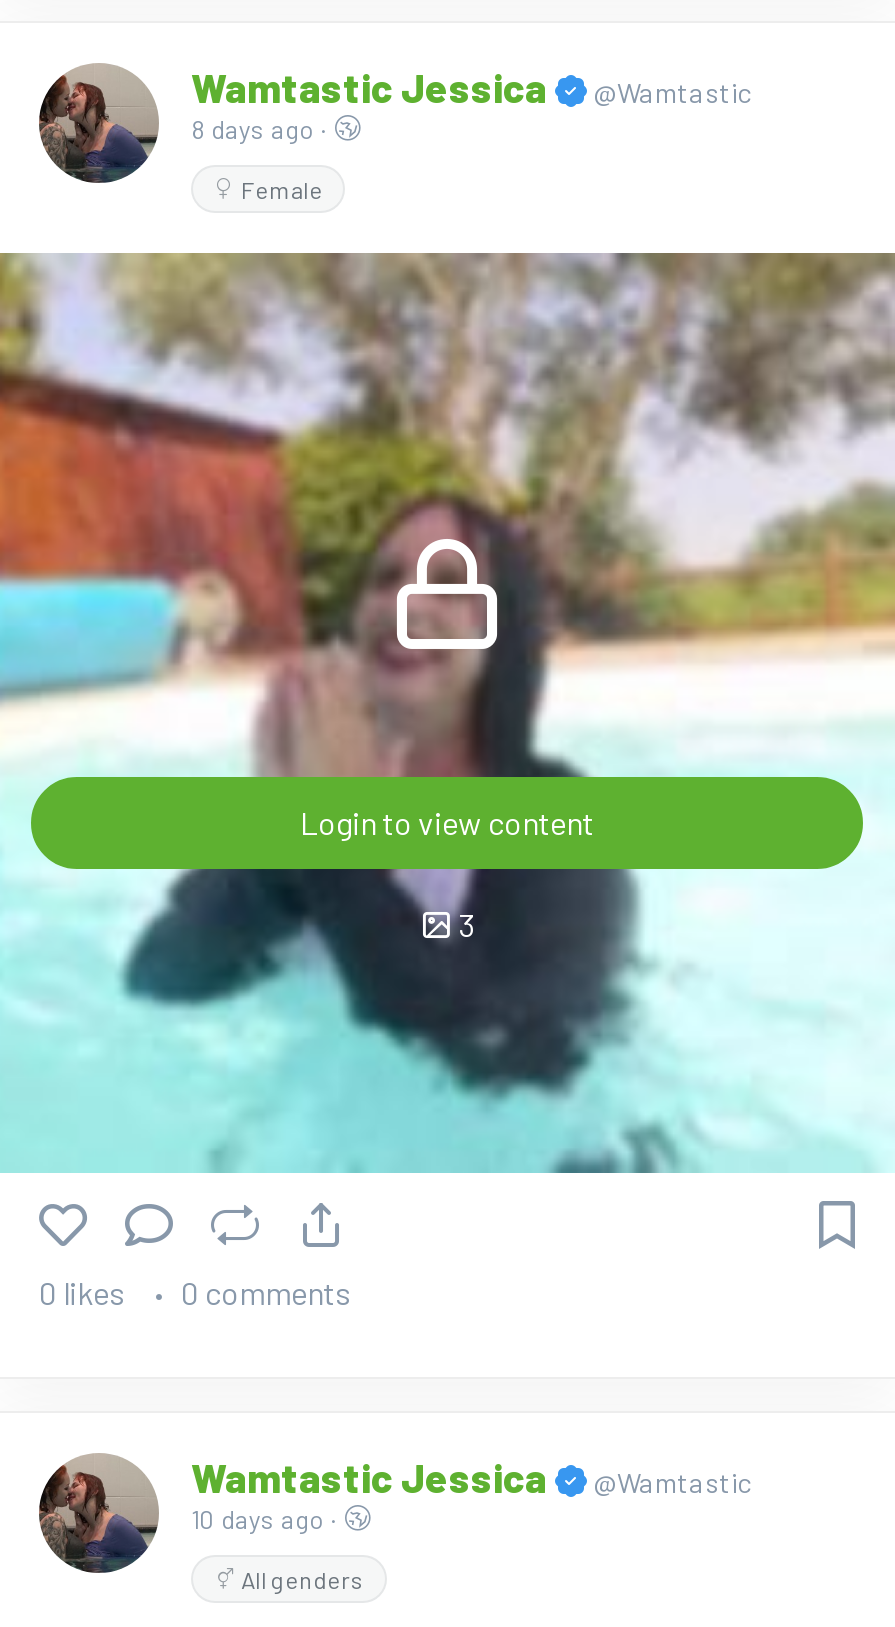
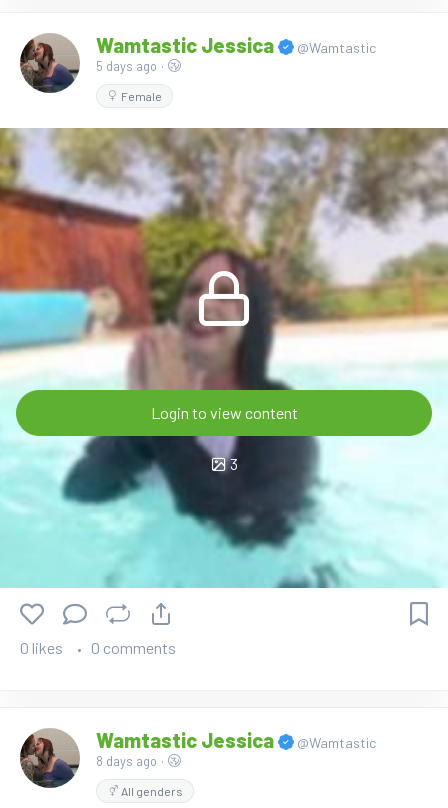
[191,113,327,145] 8 days ago · -> [96,58,164,74] 5 days ago ·
[191,1503,337,1535] 10 days ago · -> [96,753,164,769] 8 days ago ·

